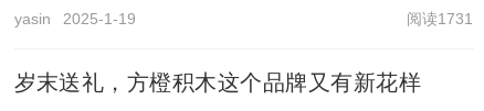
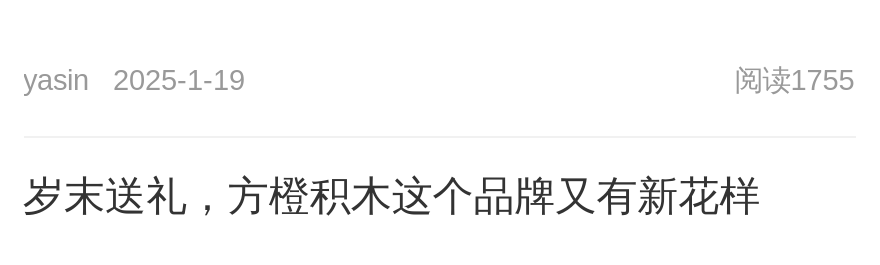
[407,10,473,27] 阅读1731 -> [735,64,855,96] 阅读1755

